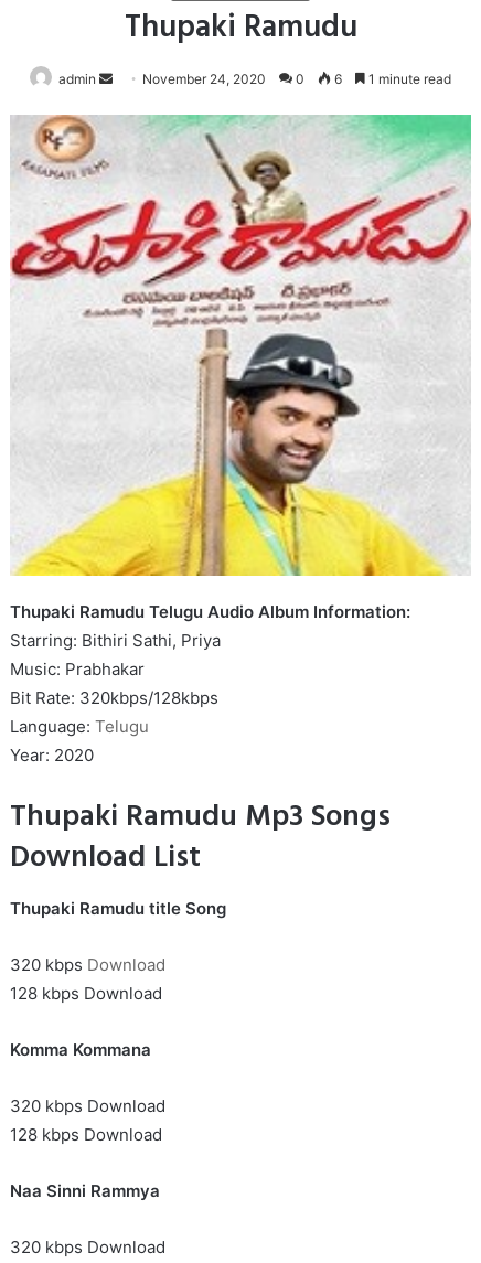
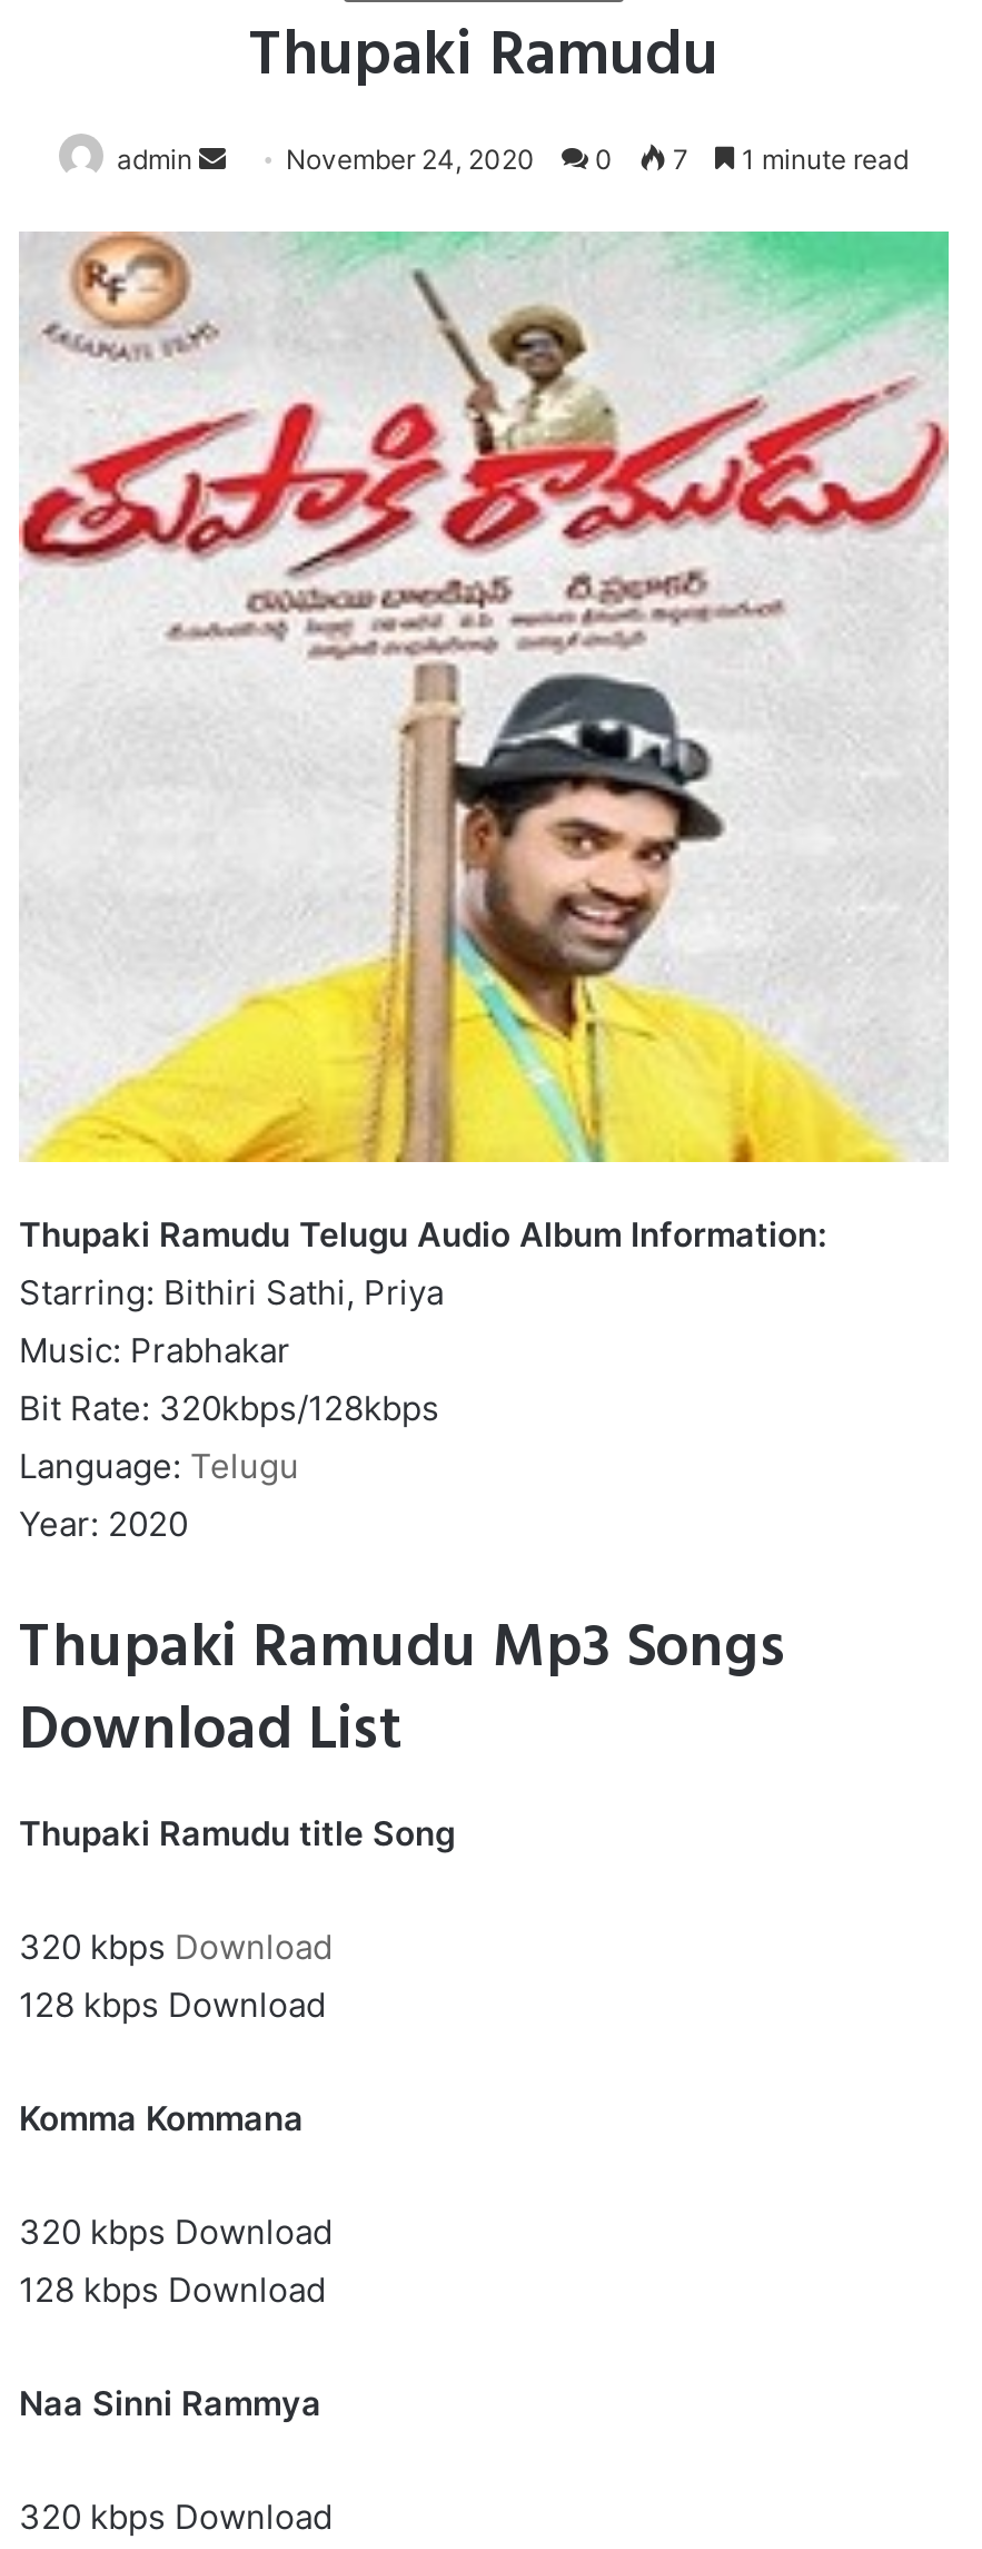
[331,71,342,87] 6 -> [666,142,688,176] 7

